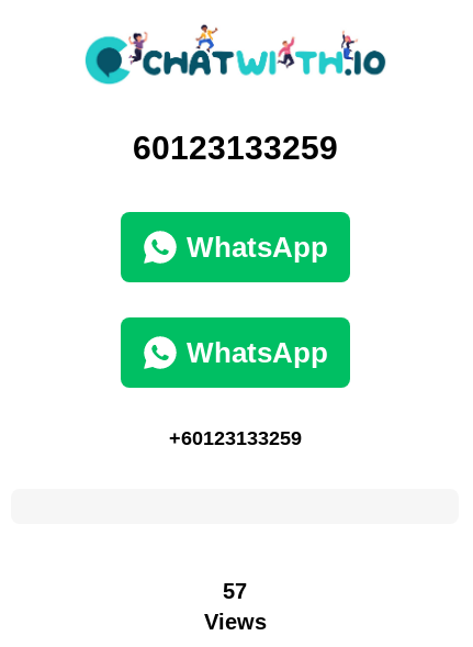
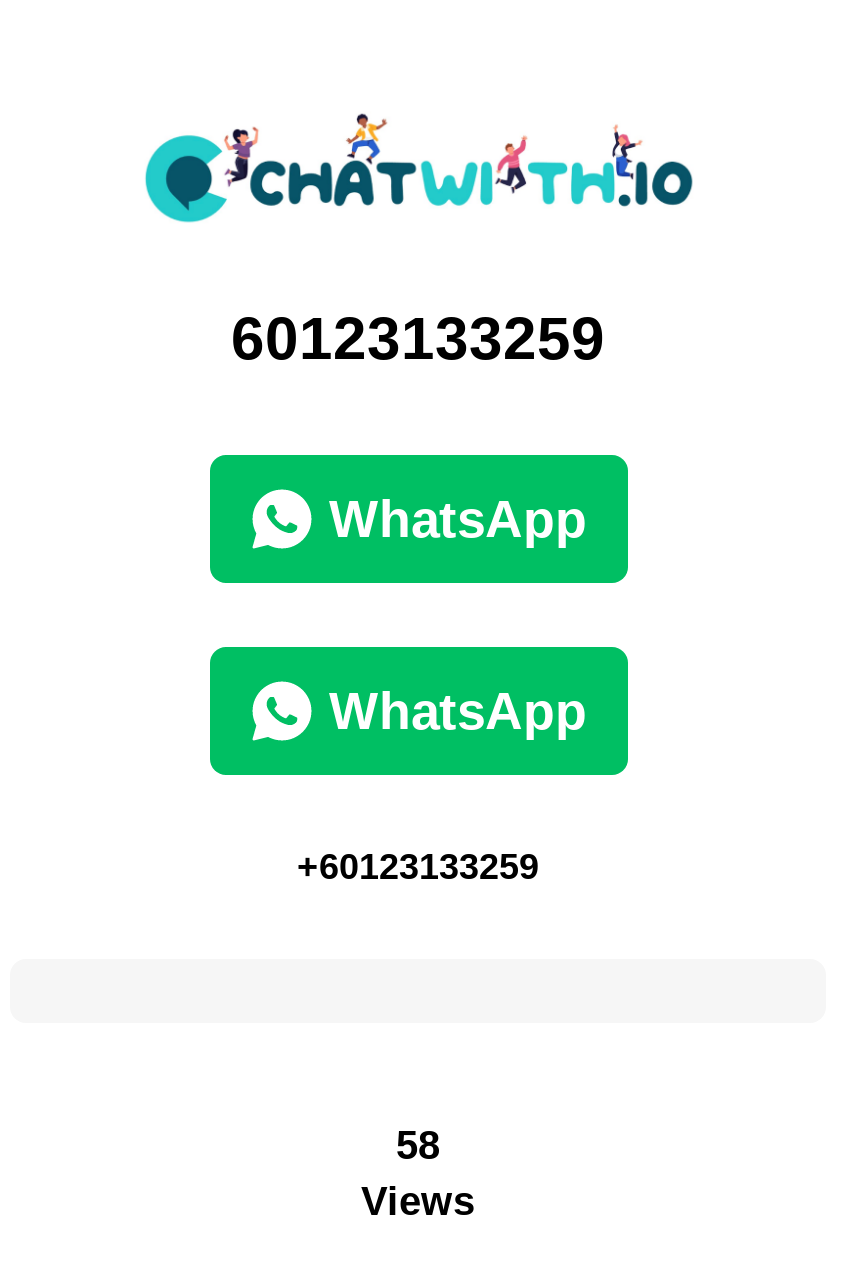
[223,579,247,603] 57 -> [396,1123,440,1167] 58

